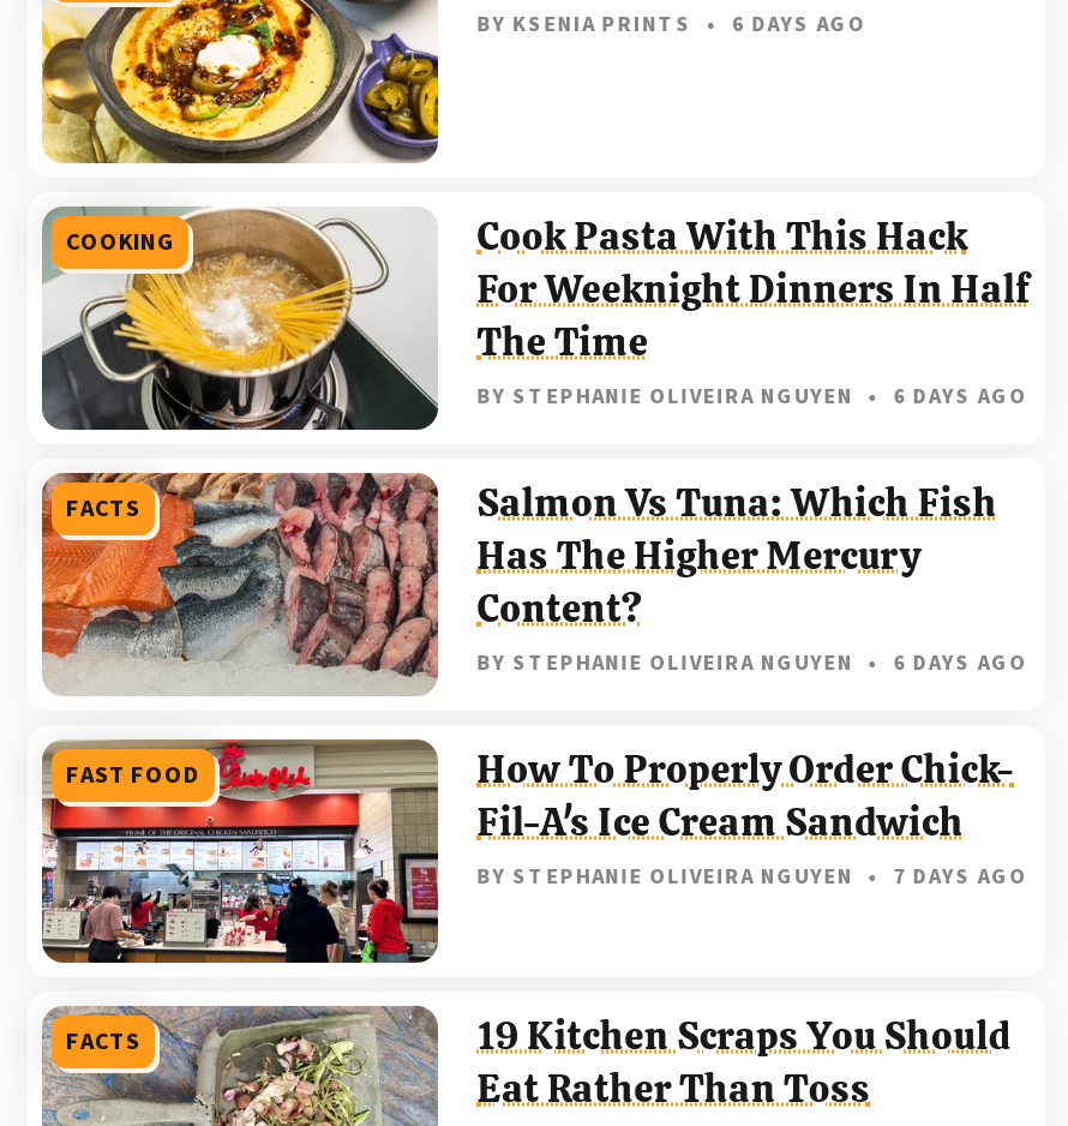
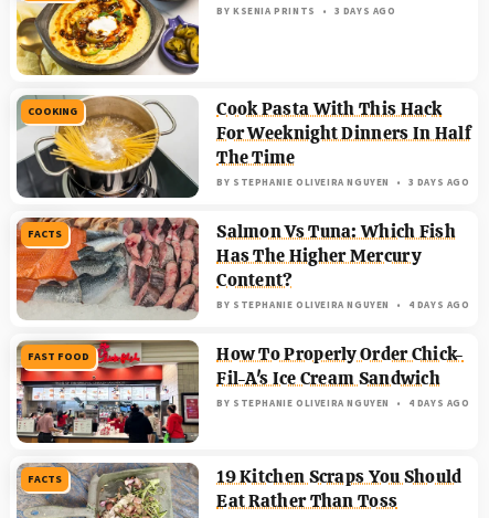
[477,10,866,41] BY KSENIA PRINTS 6 DAYS AGO -> [217,4,396,19] BY KSENIA PRINTS 3 DAYS AGO
[477,382,1028,413] BY STEPHANIE OLIVEIRA NGUYEN 6 DAYS AGO -> [217,176,470,190] BY STEPHANIE OLIVEIRA NGUYEN 3 DAYS AGO
[477,648,1028,680] BY STEPHANIE OLIVEIRA NGUYEN 6 DAYS AGO -> [217,298,470,313] BY STEPHANIE OLIVEIRA NGUYEN 4 DAYS AGO
[477,862,1028,893] BY STEPHANIE OLIVEIRA NGUYEN 7 DAYS AGO -> [217,397,470,411] BY STEPHANIE OLIVEIRA NGUYEN 4 DAYS AGO

